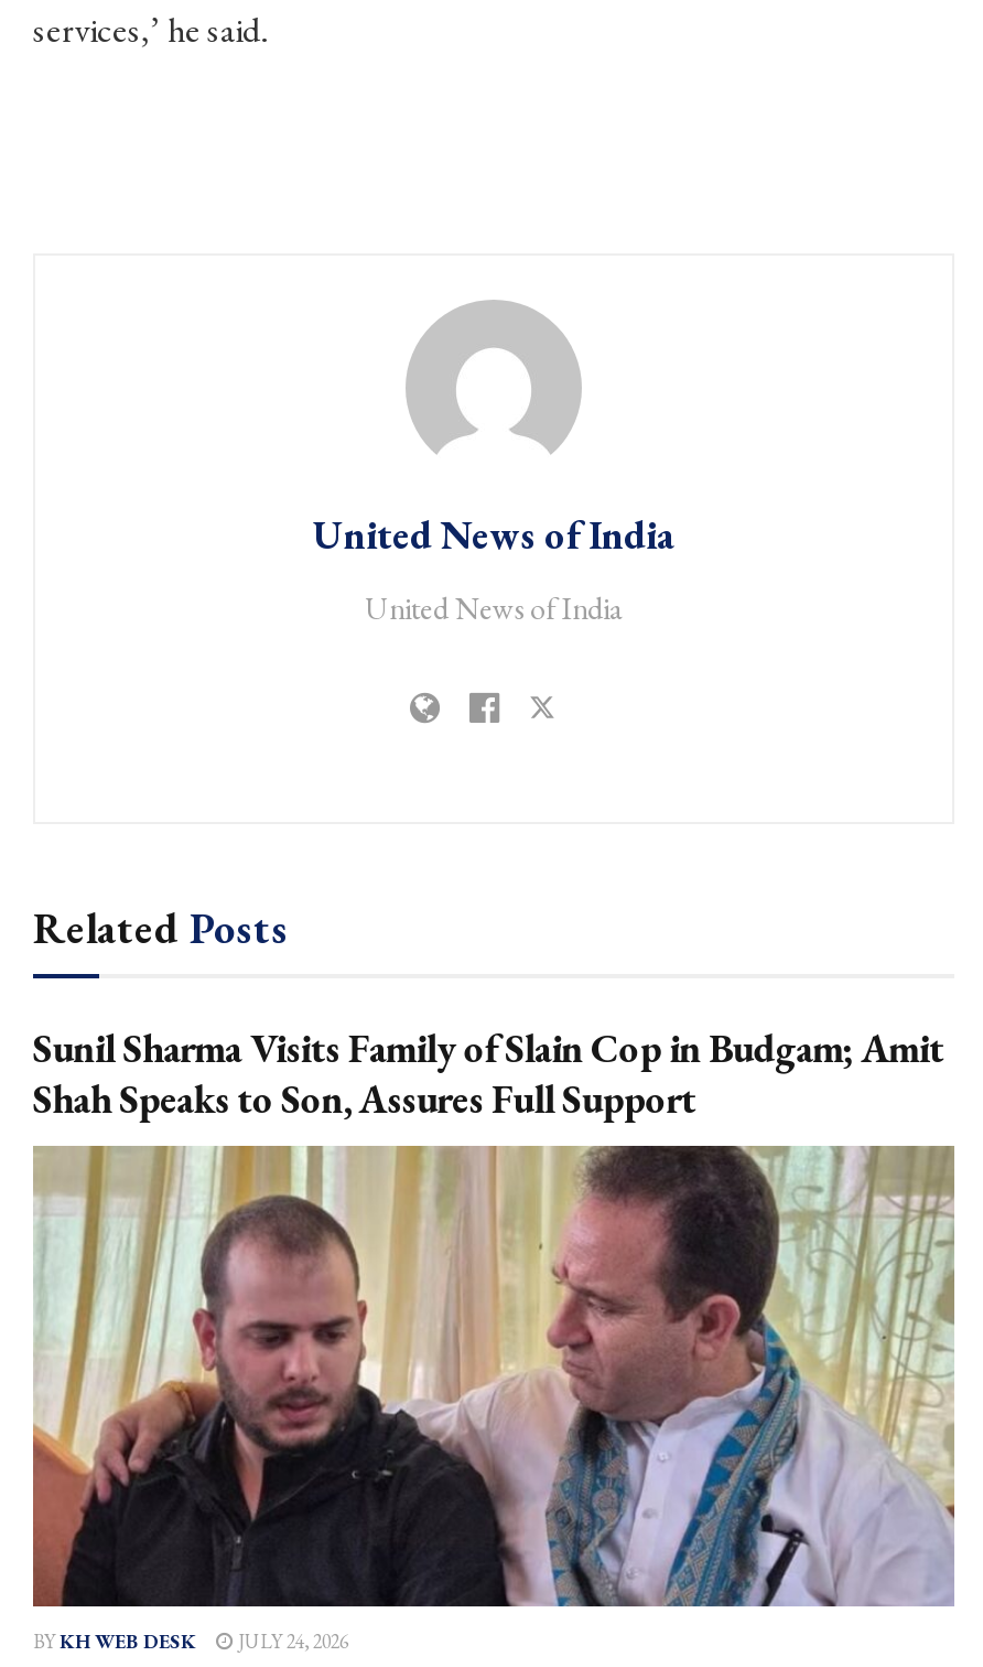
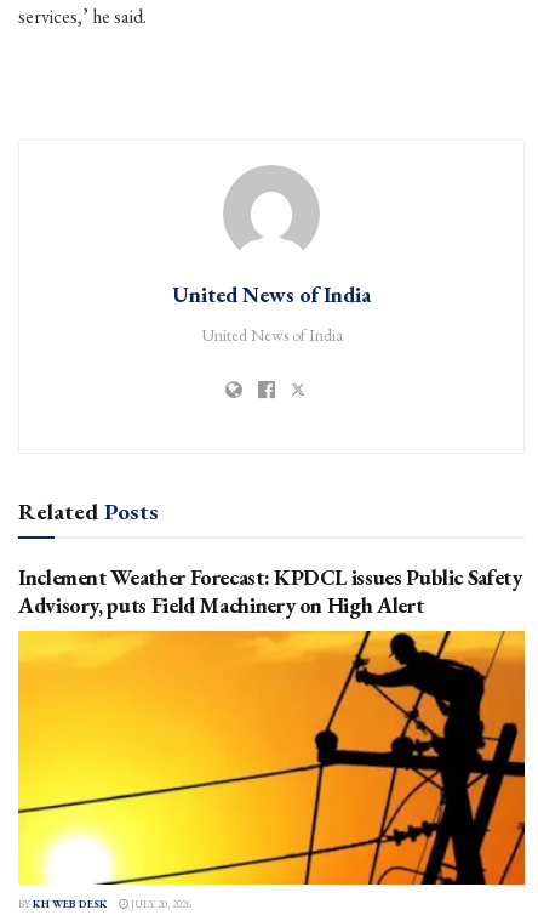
[33,1023,944,1125] Sunil Sharma Visits Family of Slain Cop in Budgam; Amit | Shah Speaks to Son, Assures Full Support -> [18,564,522,619] Inclement Weather Forecast: KPDCL issues Public Safety | Advisory, puts Field Machinery on High Alert
[31,1144,957,1656] [image] | BY KH WEB DESK JULY 24, 2026 -> [17,630,526,912] [image] | BY KH WEB DESK JULY 20, 2026

